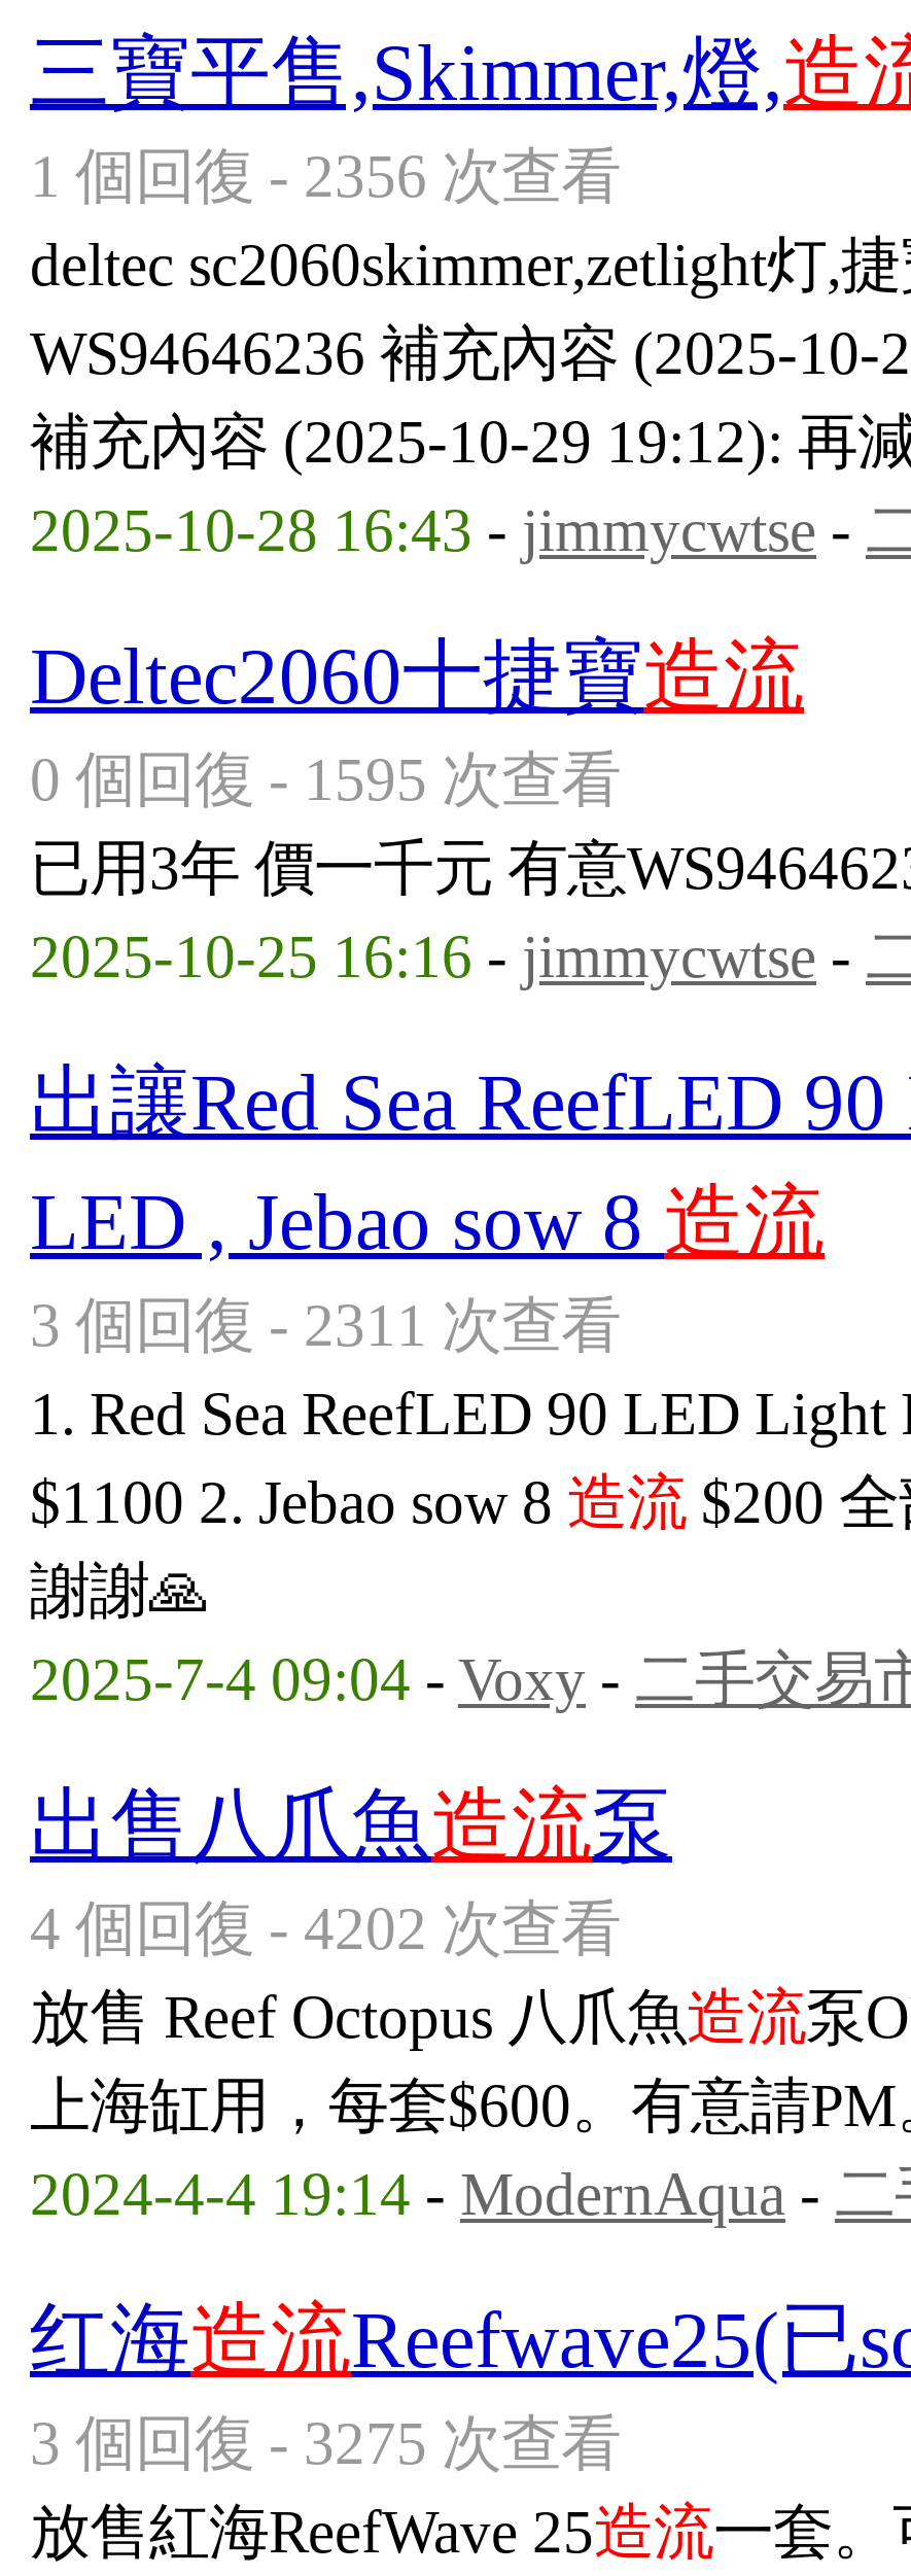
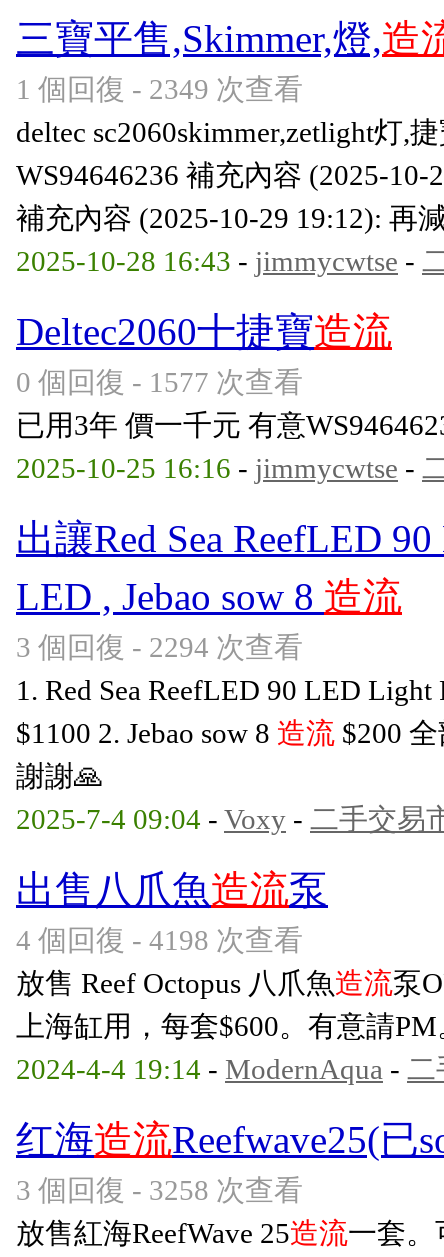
[30,143,621,209] 1 個回復 - 2356 次查看 -> [16,73,303,105] 1 個回復 - 2349 次查看
[30,746,621,812] 0 個回復 - 1595 次查看 -> [16,366,303,398] 0 個回復 - 1577 次查看
[30,1292,621,1358] 3 個回復 - 2311 次查看 -> [16,631,303,663] 3 個回復 - 2294 次查看
[30,1895,621,1961] 4 個回復 - 4202 次查看 -> [16,924,303,956] 4 個回復 - 4198 次查看
[30,2410,621,2476] 3 個回復 - 3275 次查看 -> [16,1174,303,1206] 3 個回復 - 3258 次查看

